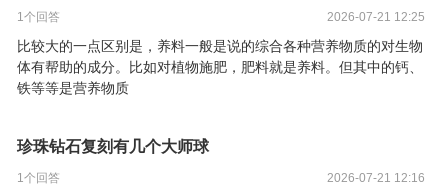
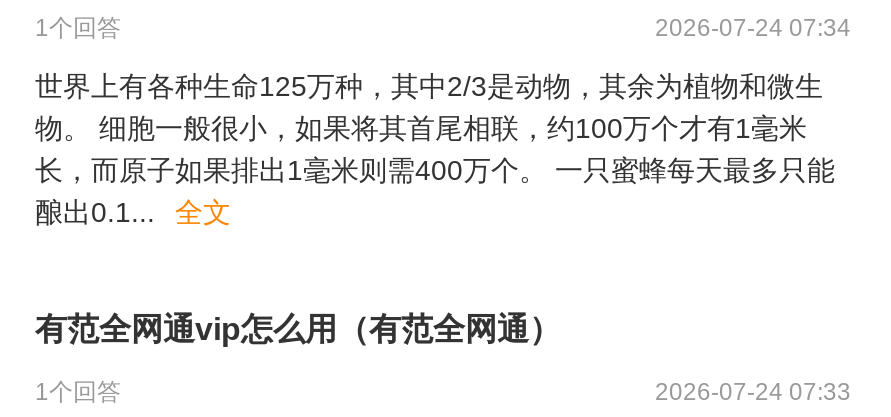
[327,10,425,24] 2026-07-21 12:25 -> [655,14,851,42] 2026-07-24 07:34
[17,38,423,96] 比较大的一点区别是，养料一般是说的综合各种营养物质的对生物 | 体有帮助的成分。比如对植物施肥，肥料就是养料。但其中的钙、 | 铁等等是营养物质 -> [35,70,835,228] 世界上有各种生命125万种，其中2/3是动物，其余为植物和微生 | 物。 细胞一般很小，如果将其首尾相联，约100万个才有1毫米 | 长，而原子如果排出1毫米则需400万个。 一只蜜蜂每天最多只能 | 酿出0.1... | 全文
[17,138,209,155] 珍珠钻石复刻有几个大师球 -> [35,312,561,346] 有范全网通vip怎么用（有范全网通）
[327,171,425,185] 2026-07-21 12:16 -> [655,378,851,406] 2026-07-24 07:33

